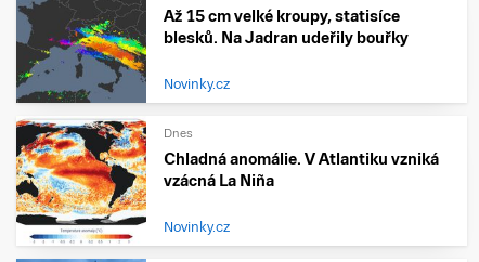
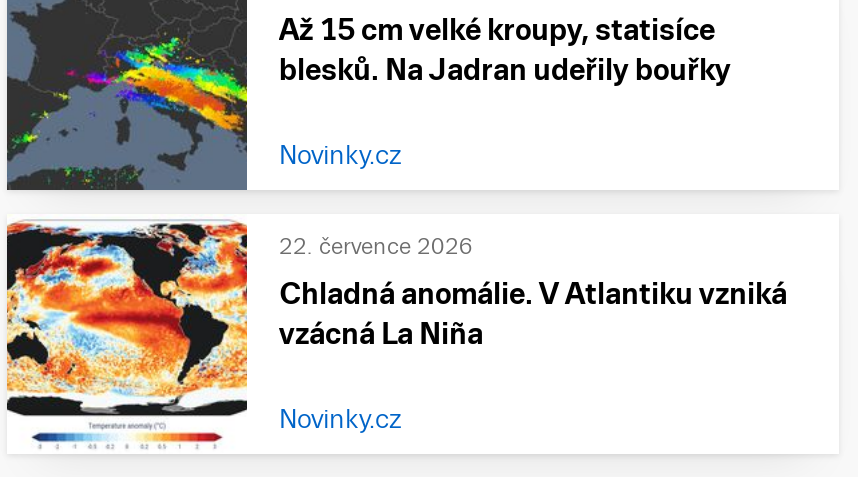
[164,127,193,140] Dnes -> [279,234,473,258] 22. července 2026

